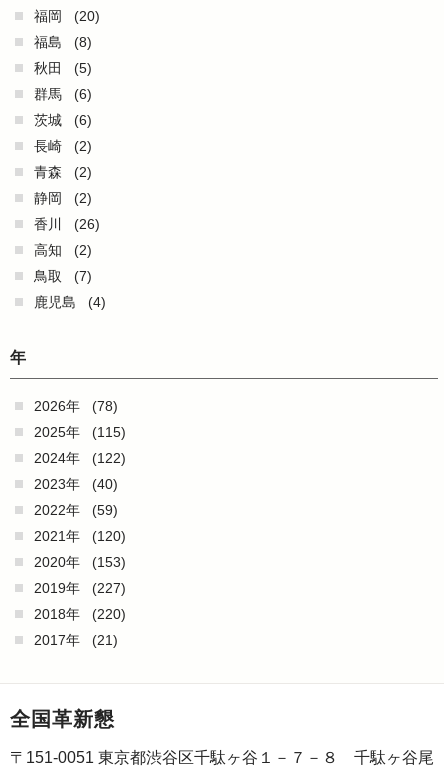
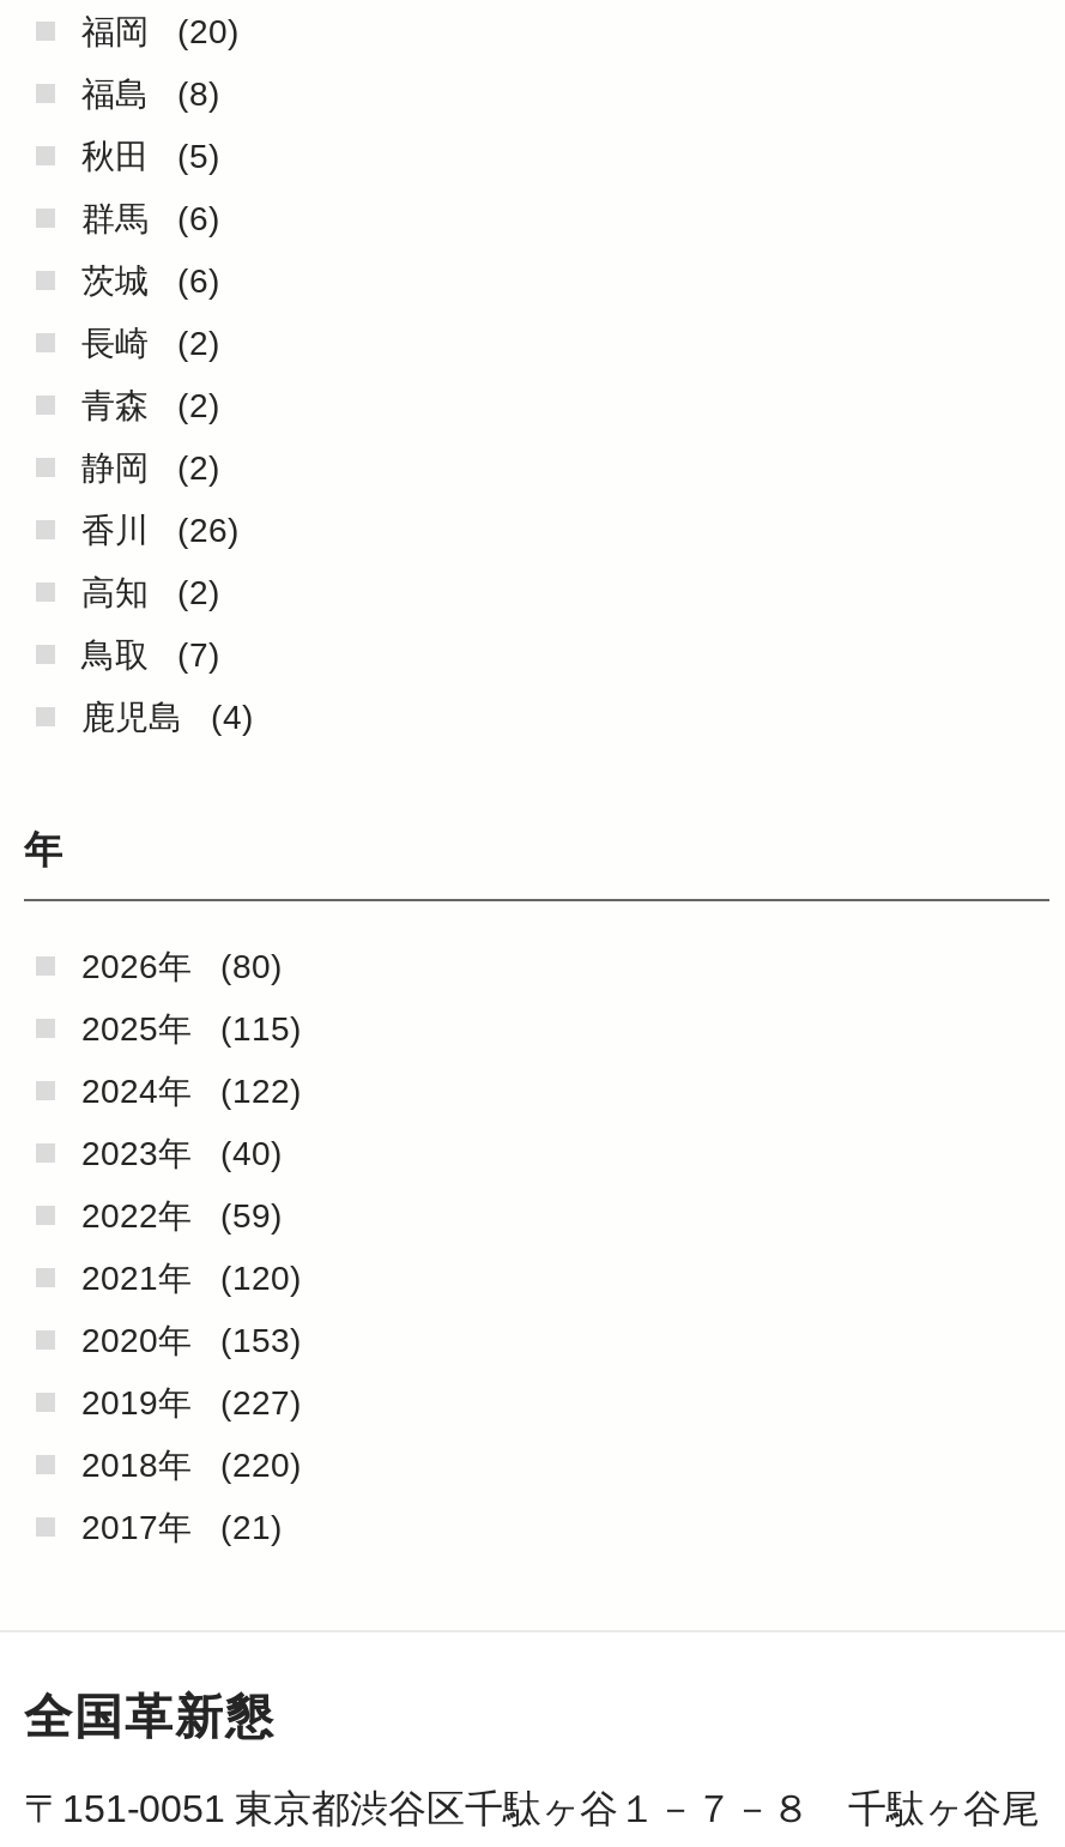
[34,398,118,414] 2026年 (78) -> [81,947,283,985] 2026年 (80)

